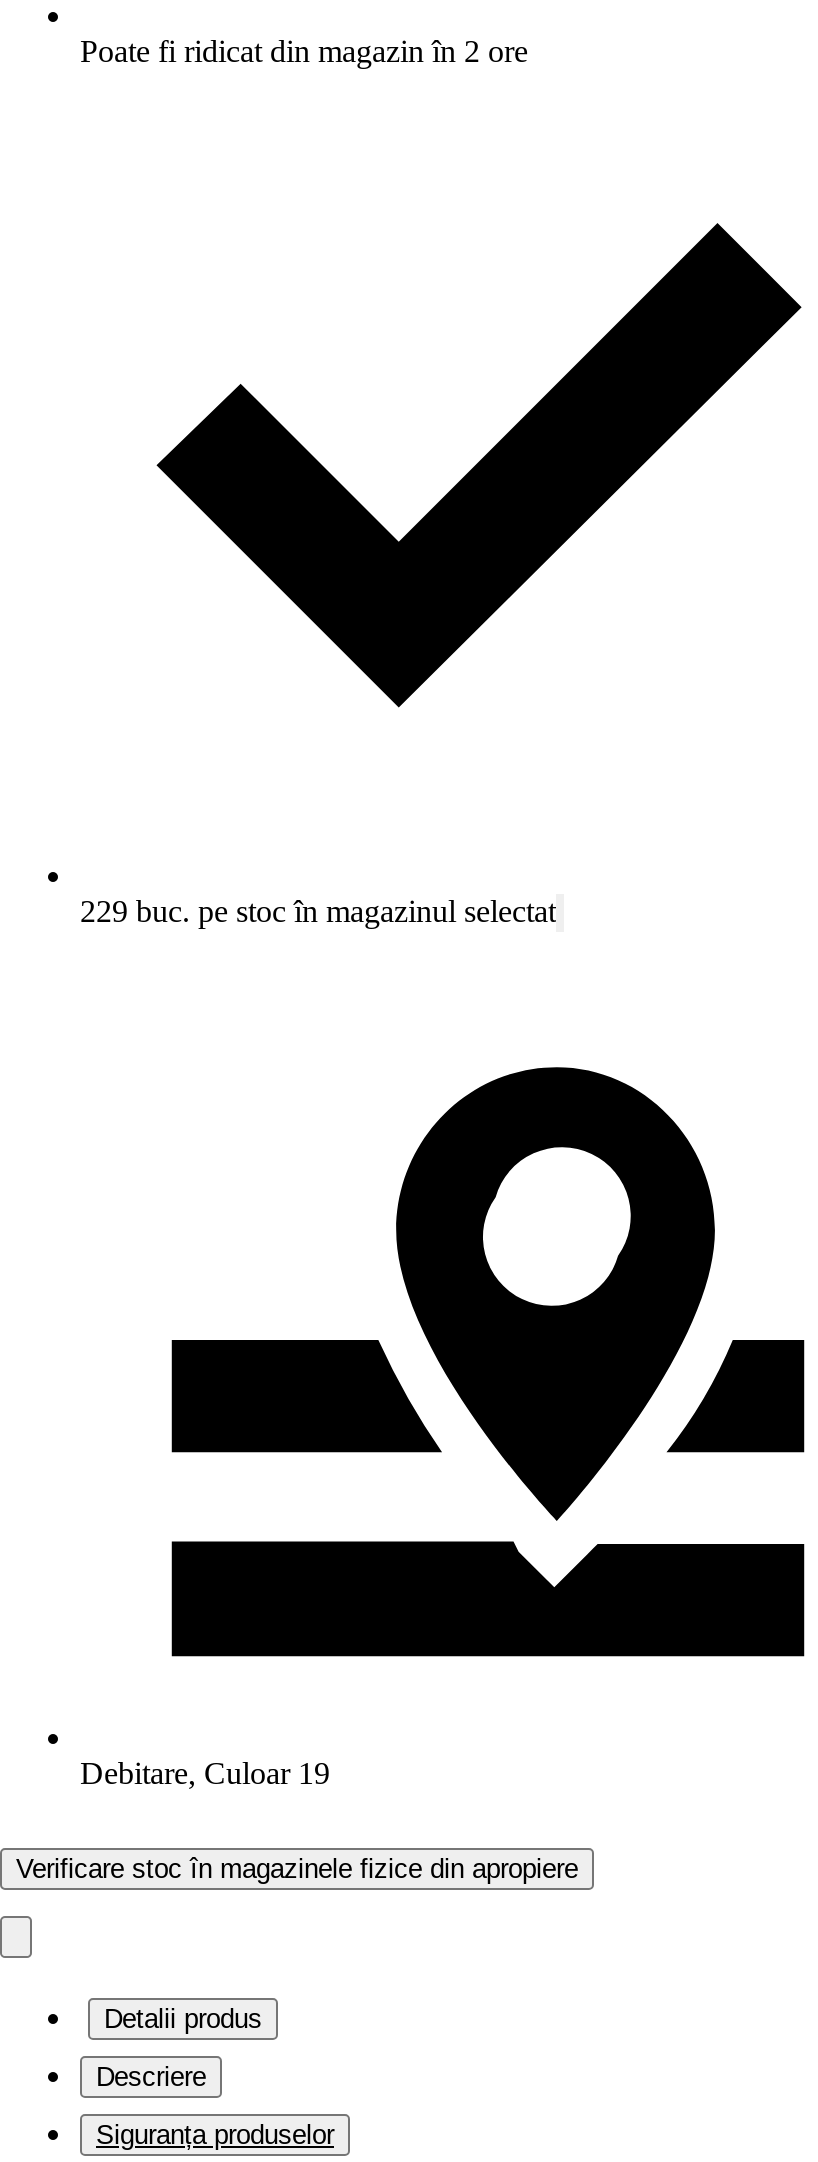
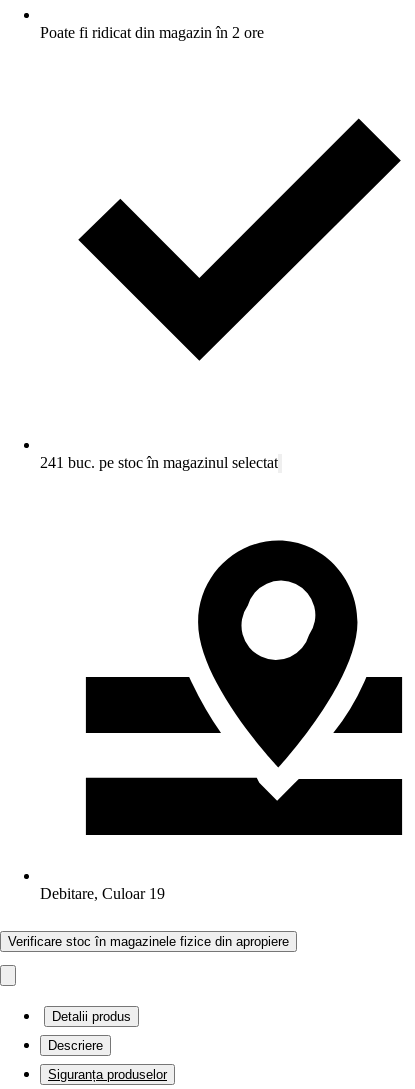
[80,894,556,928] 229 buc. pe stoc în magazinul selectat -> [40,454,278,471] 241 buc. pe stoc în magazinul selectat

